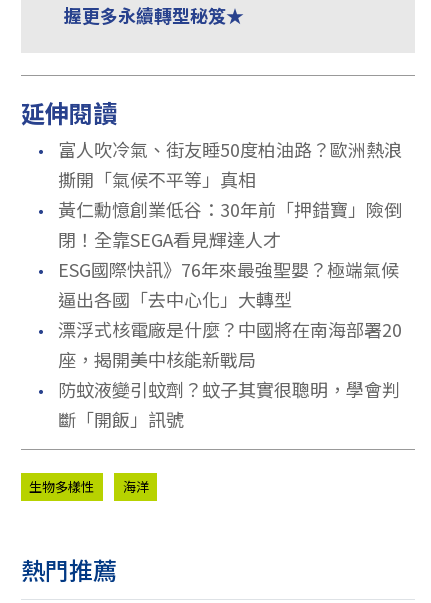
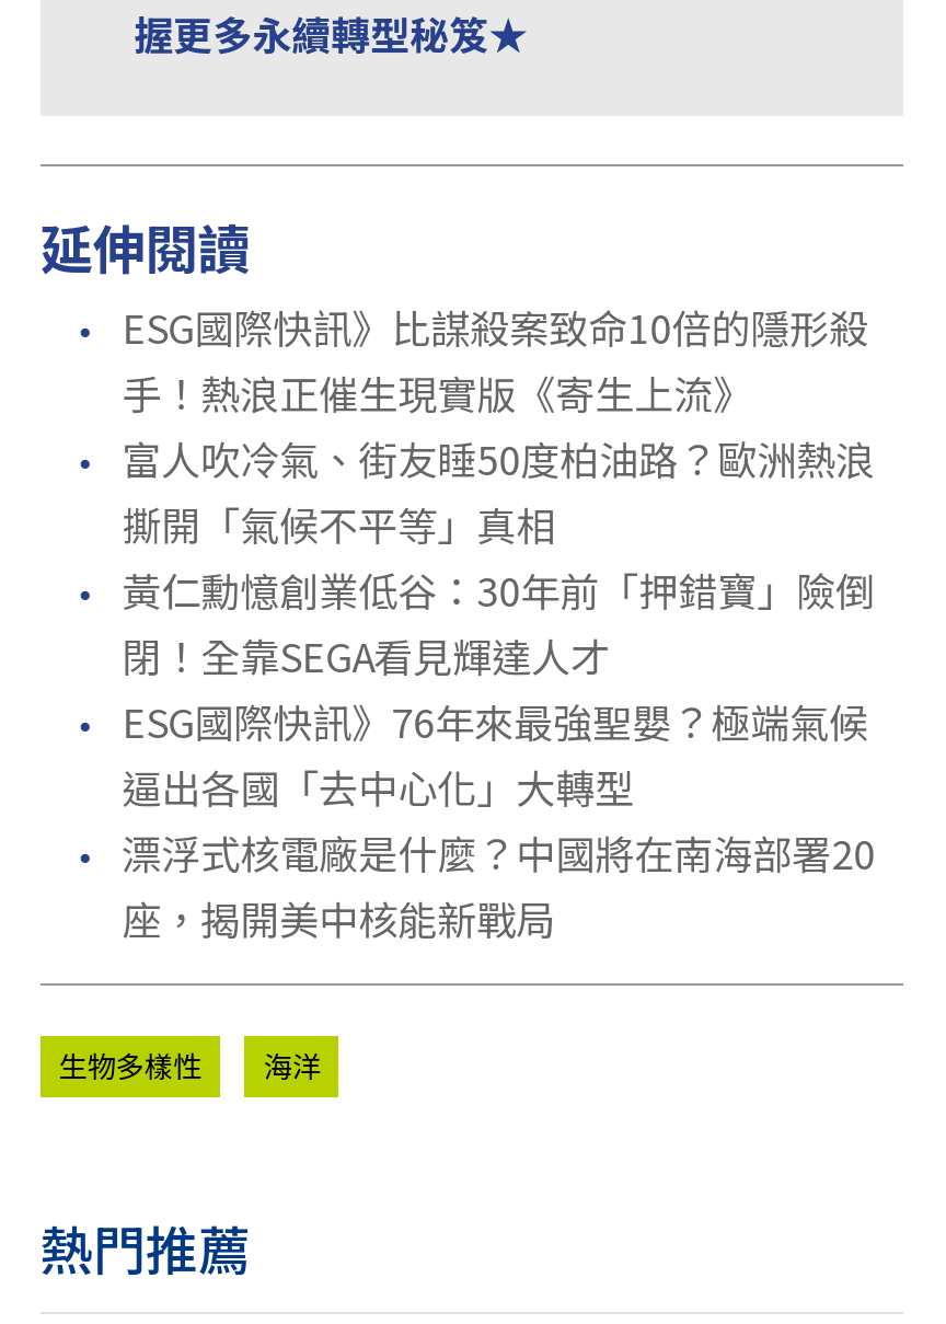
none -> [57,289,868,421] ． ESG國際快訊》比謀殺案致命10倍的隱形殺 | 手！熱浪正催生現實版《寄生上流》
moved [28,132,402,372] -> [57,420,875,946]: ． 富人吹冷氣、街友睡50度柏油路？歐洲熱浪 | 撕開「氣候不平等」真相 | ． 黃仁勳憶創業低谷：30年前「押錯寶」險倒 | 閉！全靠SEGA看見輝達人才 | ． ESG國際快訊》76年來最強聖嬰？極端氣候 | 逼出各國「去中心化」大轉型 | ． 漂浮式核電廠是什麼？中國將在南海部署20 | 座，揭開美中核能新戰局
[28,372,400,432] ． 防蚊液變引蚊劑？蚊子其實很聰明，學會判 | 斷「開飯」訊號 -> none

